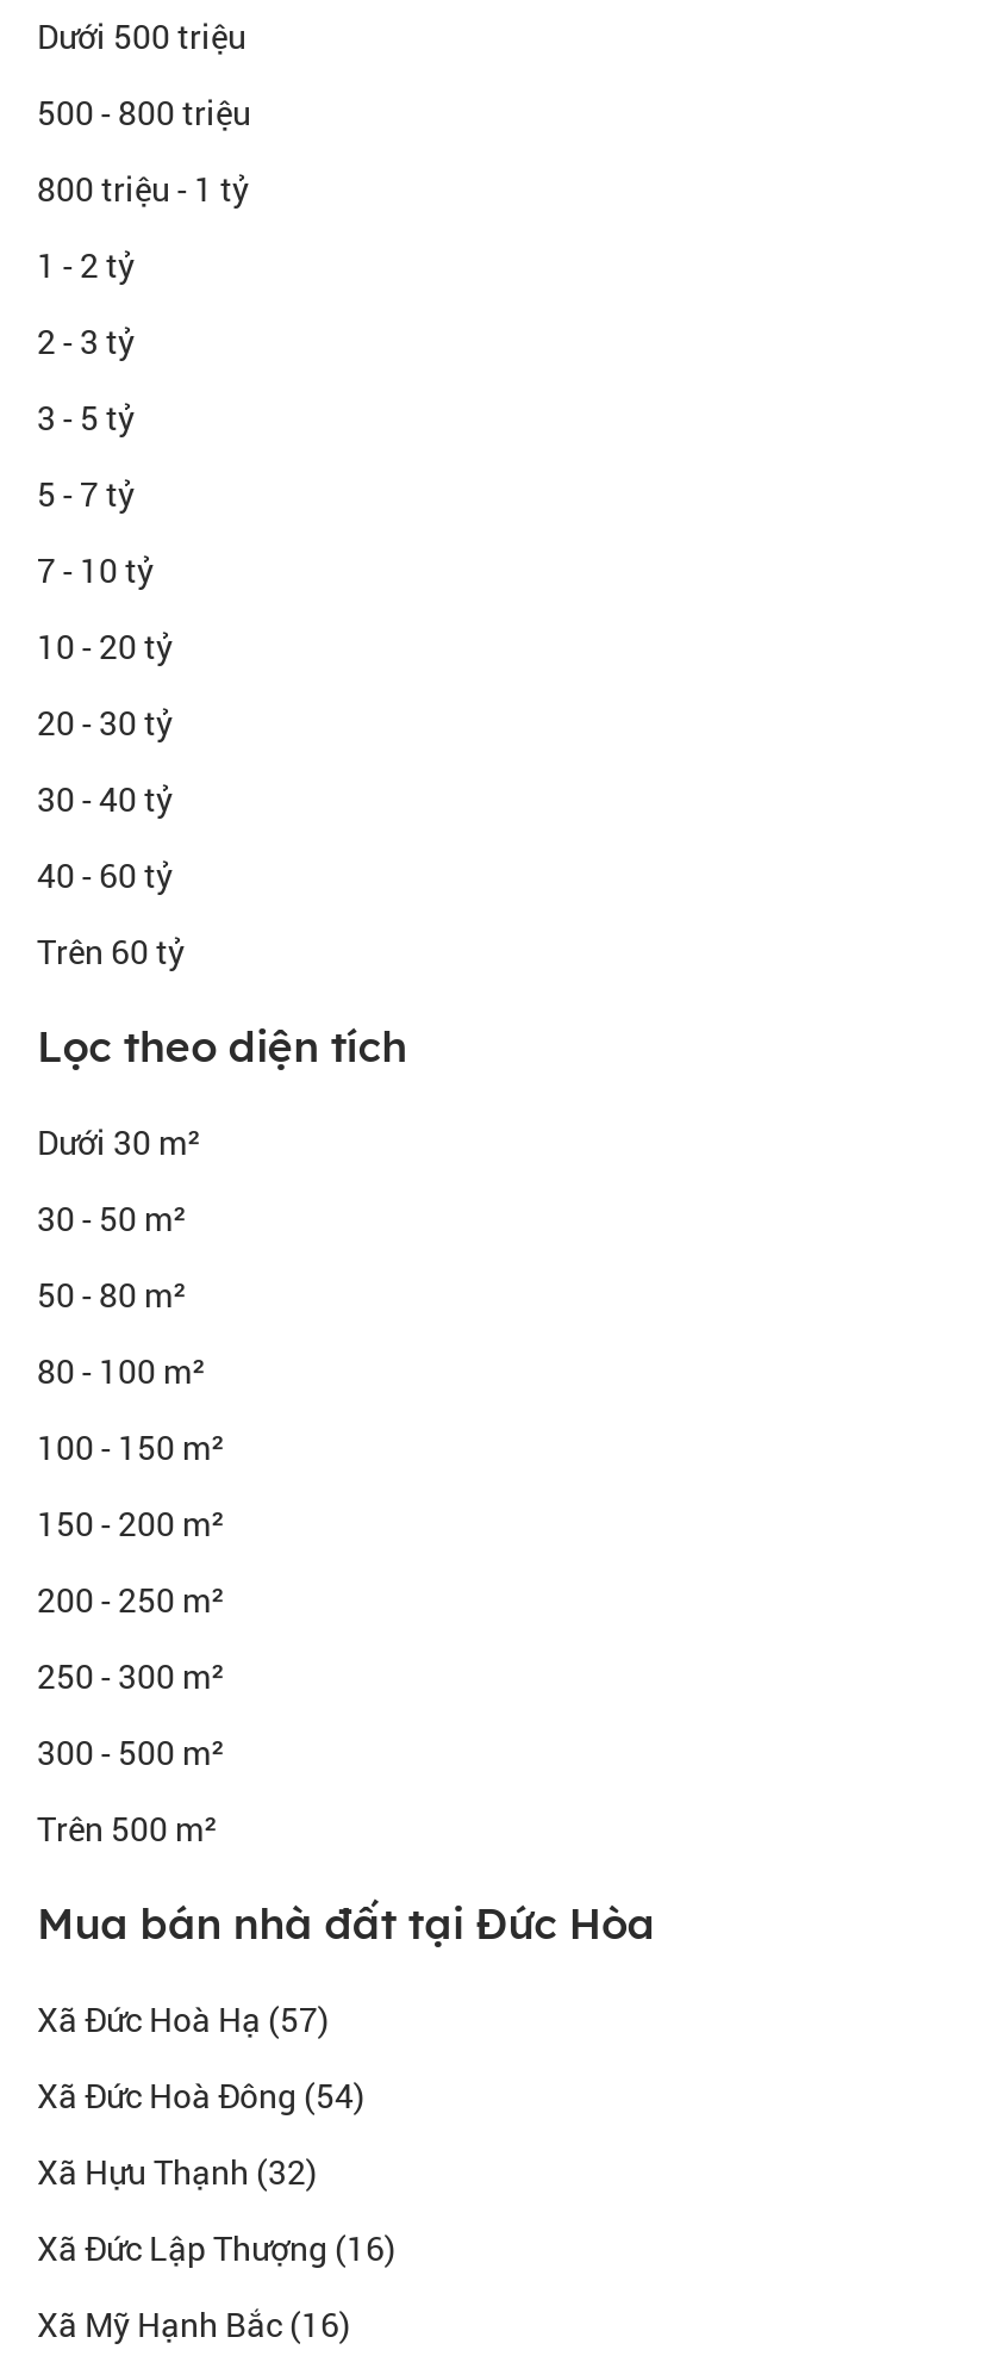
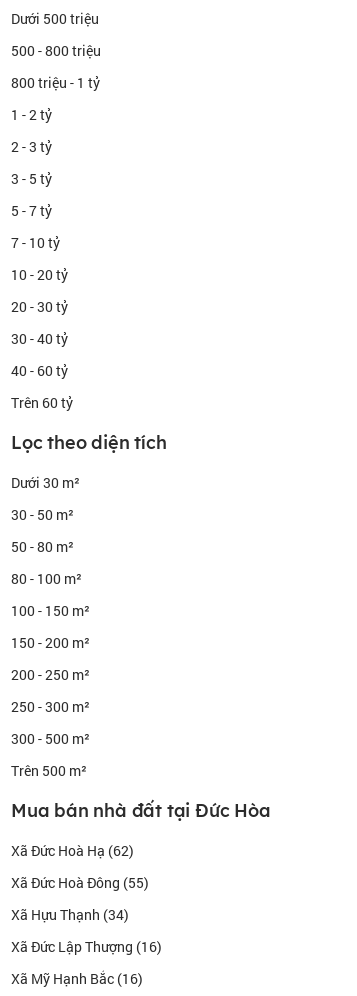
[37,1996,330,2041] Xã Đức Hoà Hạ (57) -> [11,841,134,860] Xã Đức Hoà Hạ (62)
[37,2072,366,2118] Xã Đức Hoà Đông (54) -> [11,873,149,892] Xã Đức Hoà Đông (55)
[37,2149,318,2194] Xã Hựu Thạnh (32) -> [11,905,129,924] Xã Hựu Thạnh (34)

